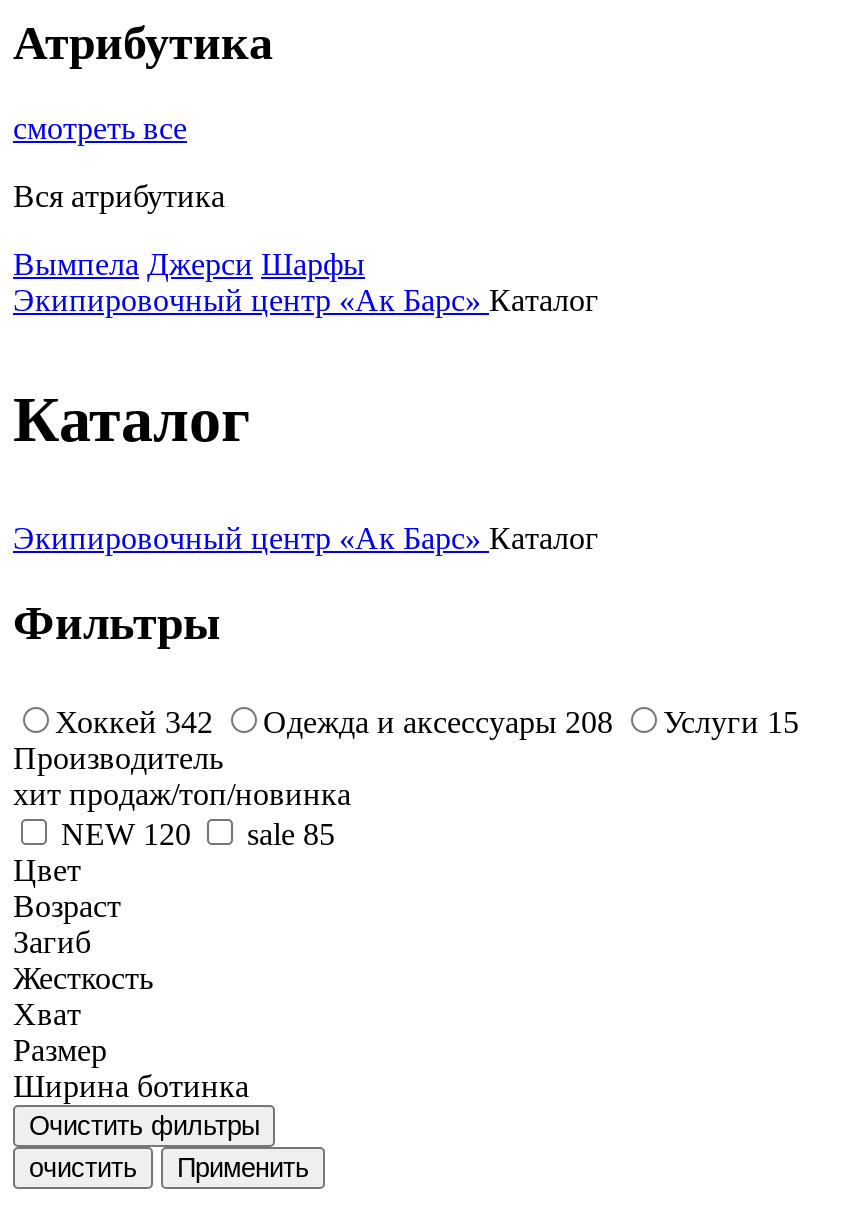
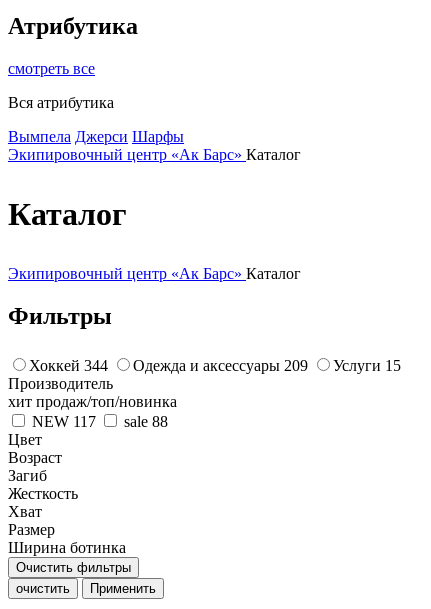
[55,704,213,738] Хоккей 342 -> [29,356,108,373] Хоккей 344
[263,704,613,738] Одежда и аксессуары 208 -> [133,356,308,373] Одежда и аксессуары 209
[61,816,191,850] NEW 120 -> [32,412,96,429] NEW 117
[247,816,335,850] sale 85 -> [124,412,168,429] sale 88

